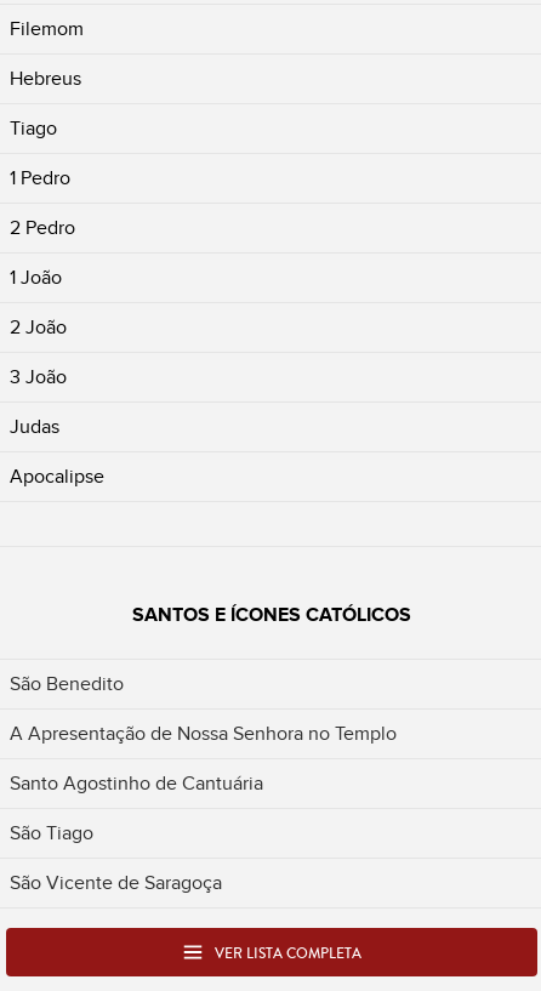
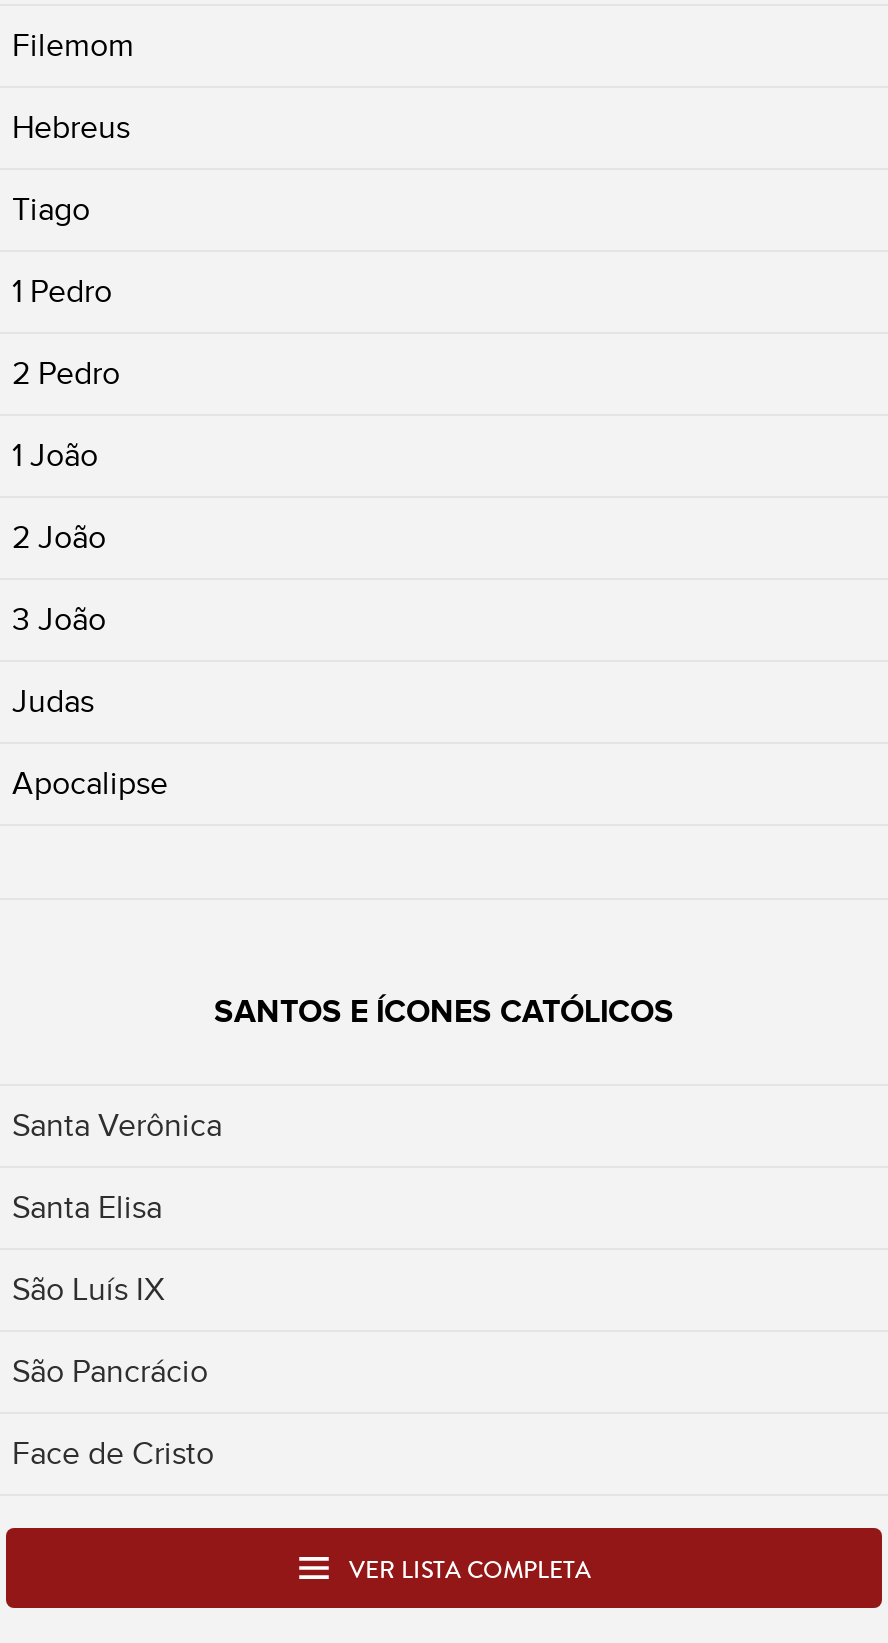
[10,672,124,696] São Benedito -> [12,1106,222,1146] Santa Verônica
[10,722,397,746] A Apresentação de Nossa Senhora no Templo -> [12,1188,162,1228] Santa Elisa
[10,771,263,796] Santo Agostinho de Cantuária -> [12,1270,164,1310] São Luís IX
[10,821,93,845] São Tiago -> [12,1352,208,1392] São Pancrácio
[10,871,222,895] São Vicente de Saragoça -> [12,1434,214,1474] Face de Cristo

